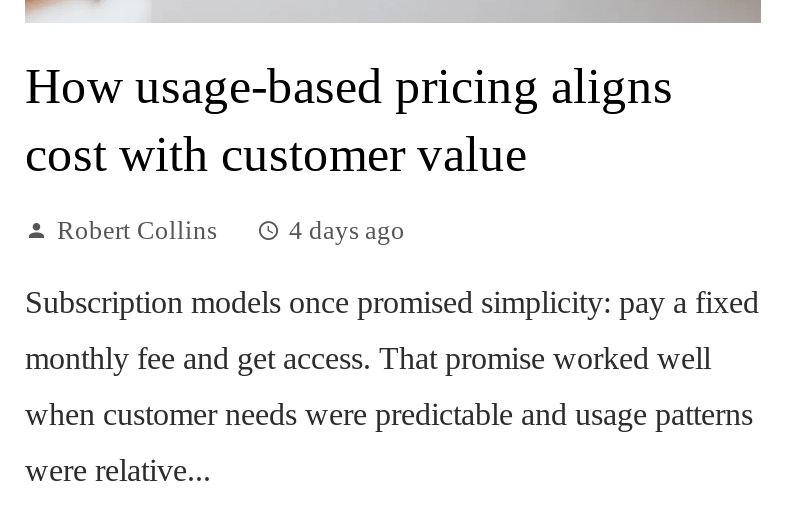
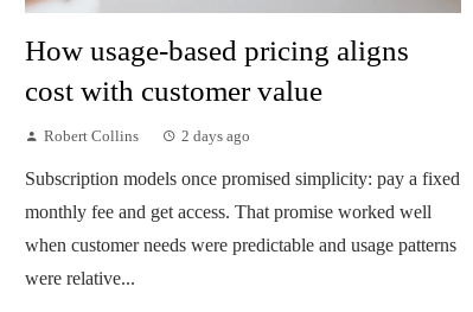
[289,216,405,244] 4 days ago -> [181,128,250,145] 2 days ago

